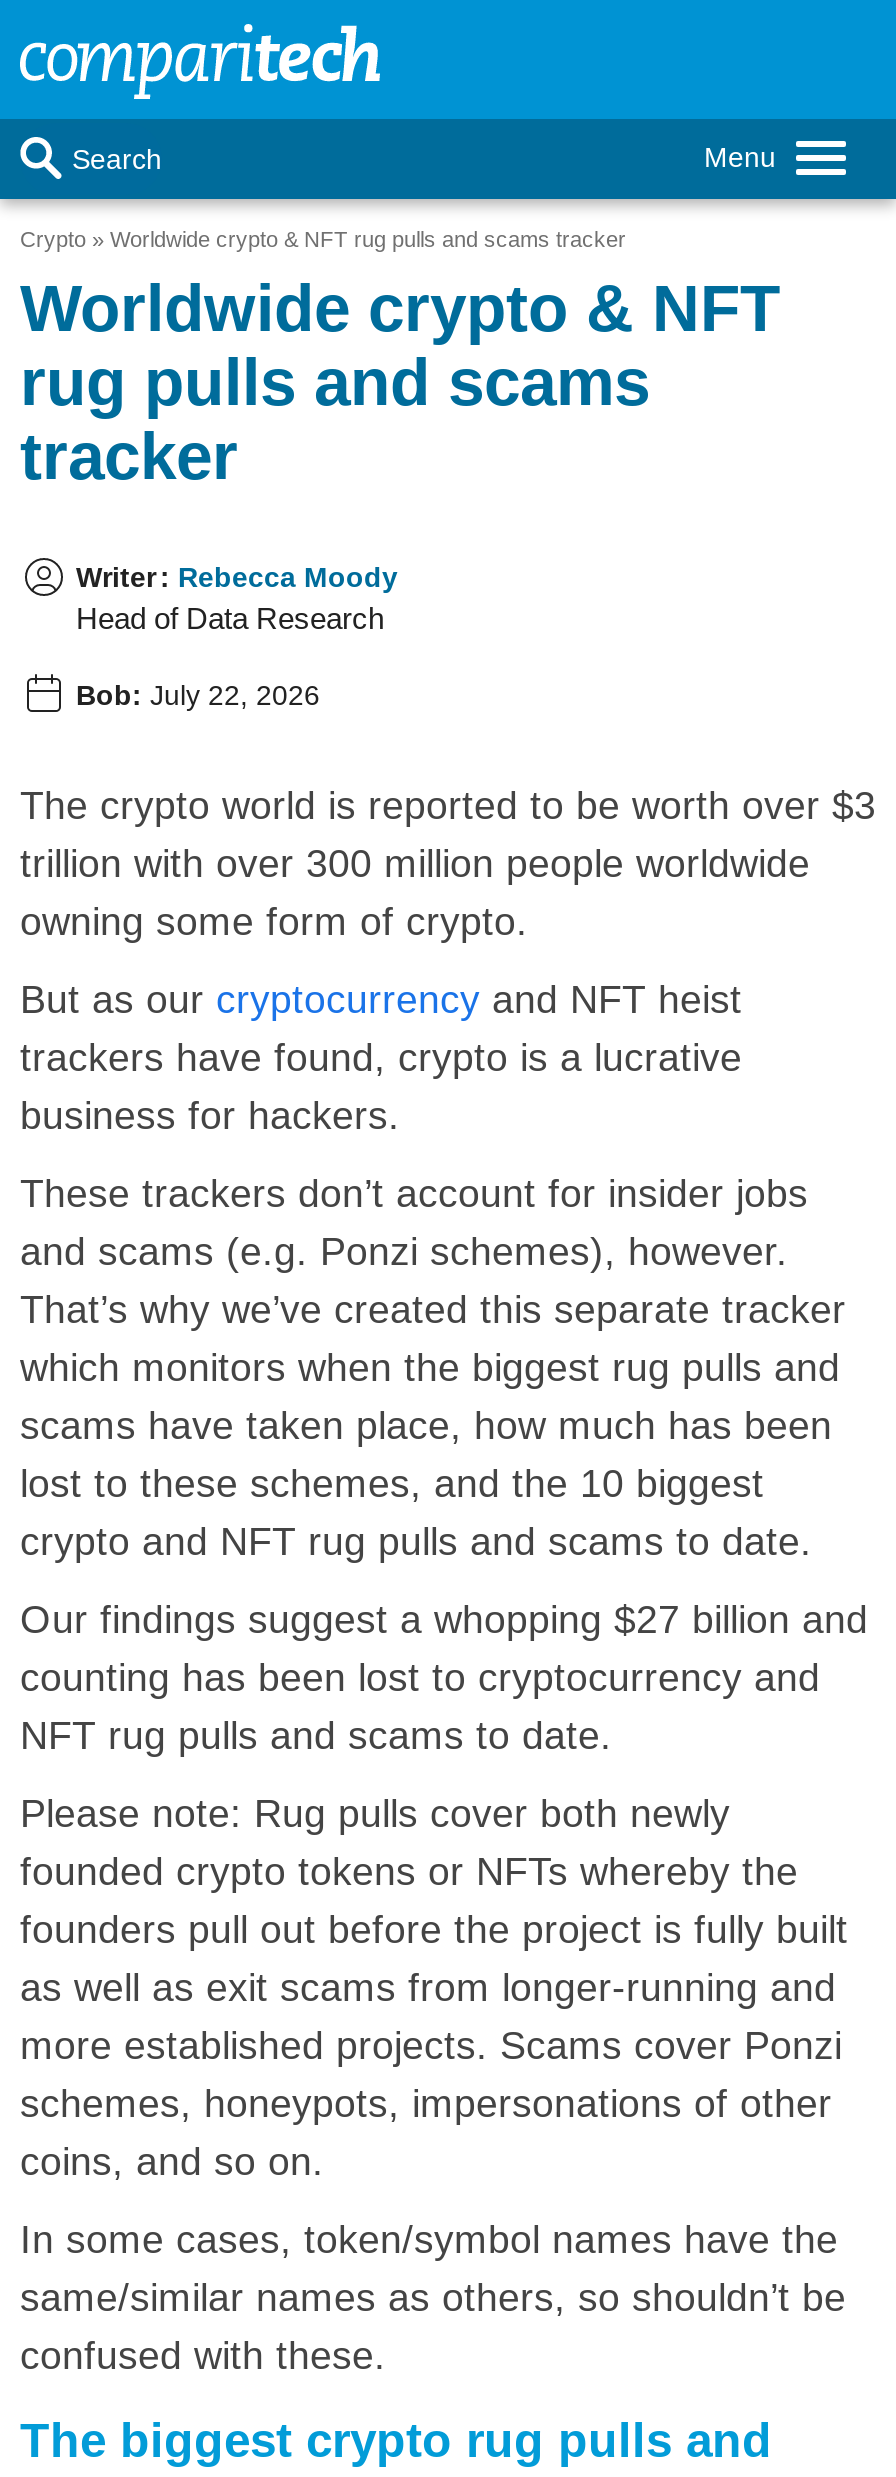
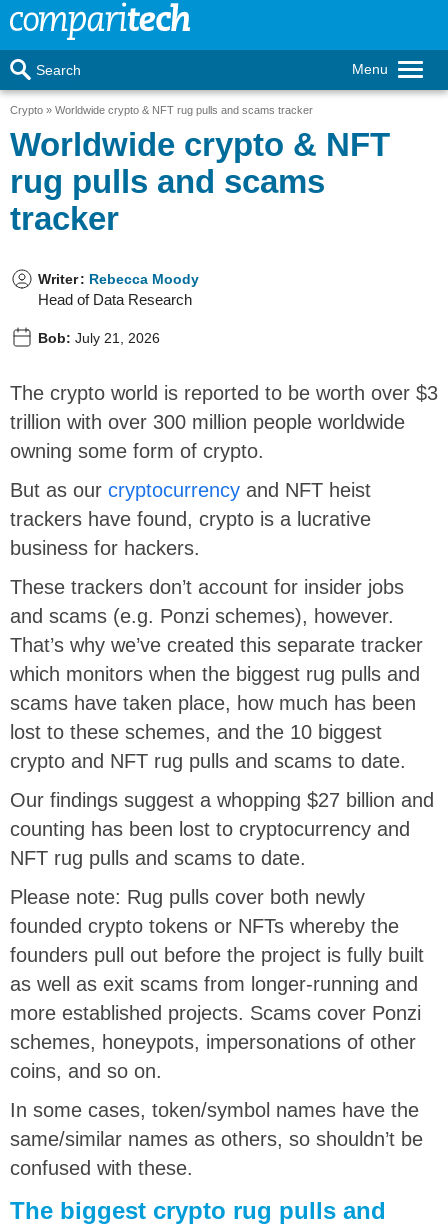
[76,679,320,711] Bob: July 22, 2026 -> [38,330,160,346] Bob: July 21, 2026

